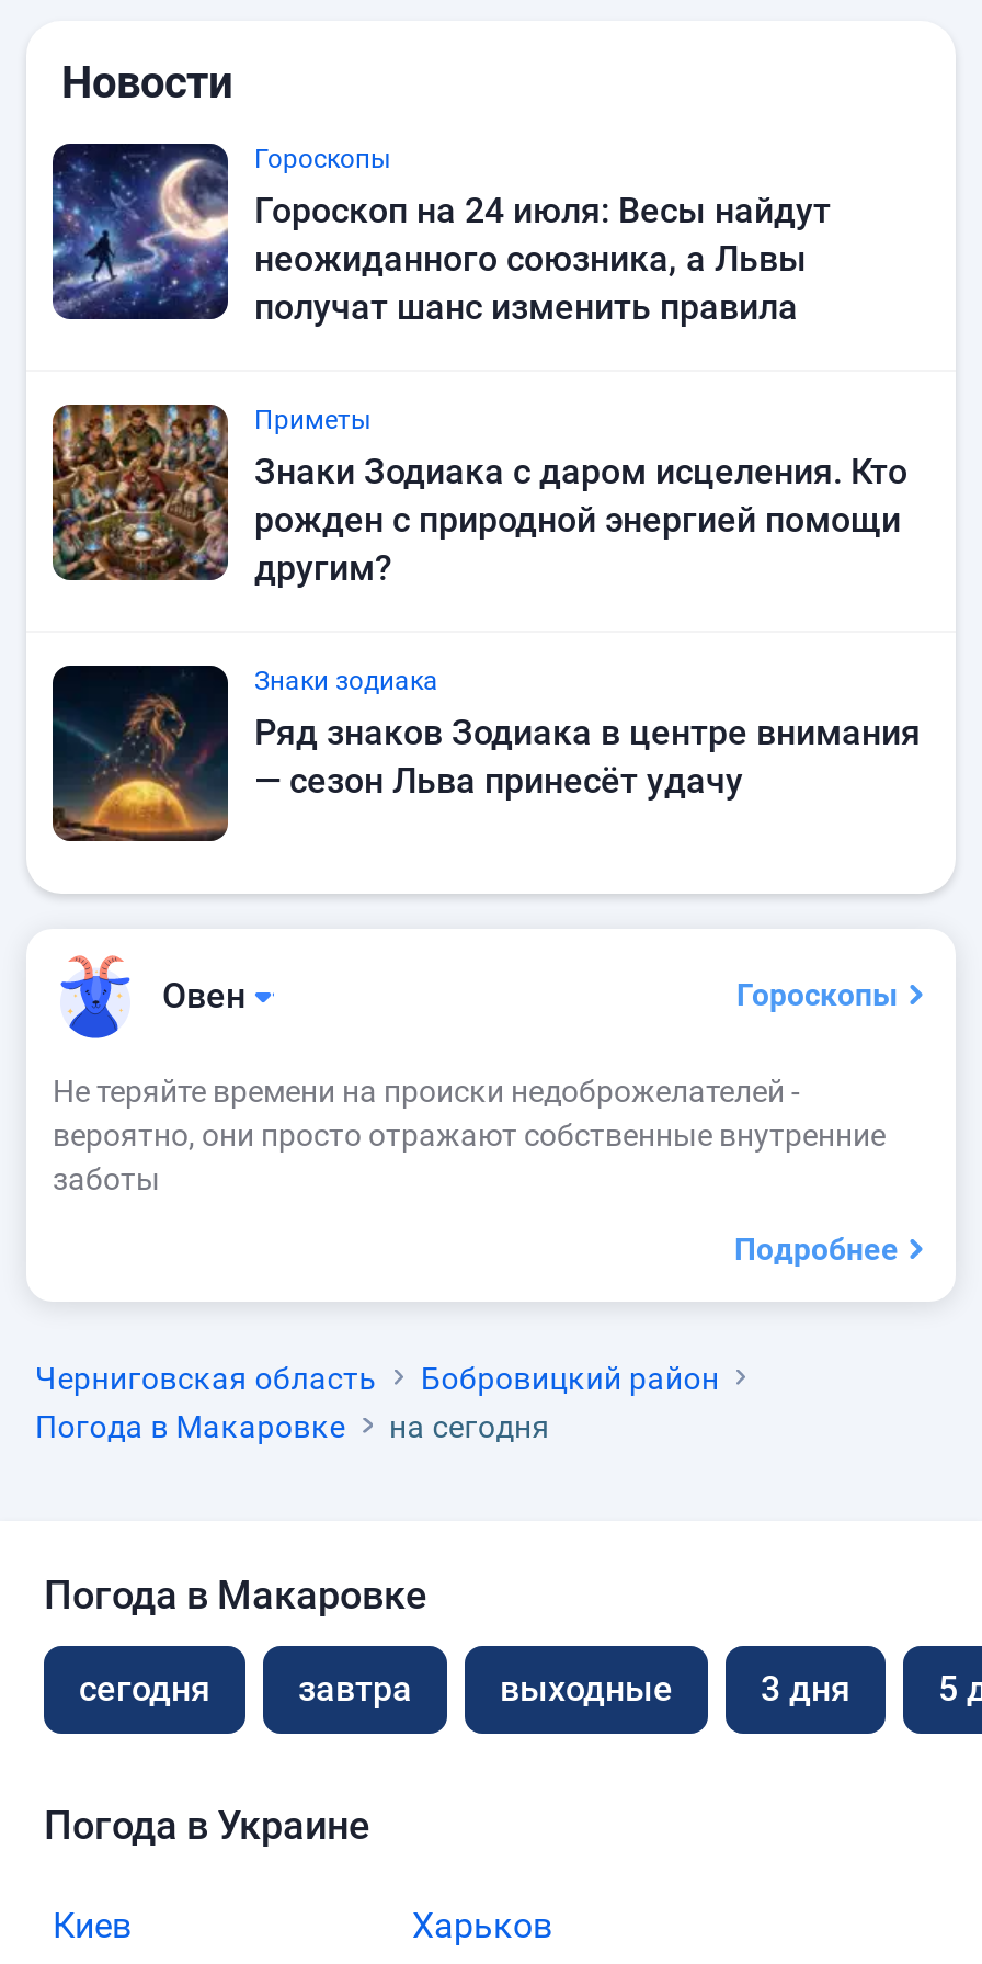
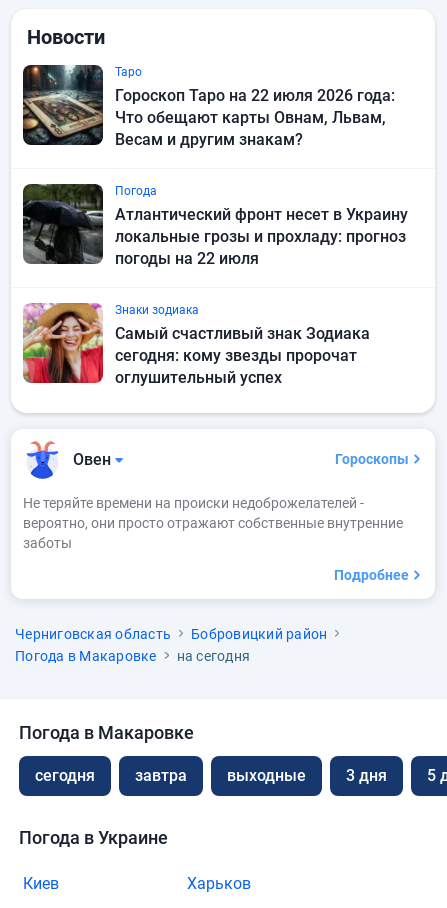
[50,141,831,328] [image] | Гороскопы | Гороскоп на 24 июля: Весы найдут | неожиданного союзника, а Львы | получат шанс изменить правила -> [22,64,395,149] [image] | Таро | Гороскоп Таро на 22 июля 2026 года: | Что обещают карты Овнам, Львам, | Весам и другим знакам?
[50,402,907,589] [image] | Приметы | Знаки Зодиака с даром исцеления. Кто | рожден с природной энергией помощи | другим? -> [22,184,408,268] [image] | Погода | Атлантический фронт несет в Украину | локальные грозы и прохладу: прогноз | погоды на 22 июля
[50,663,921,843] [image] | Ряд знаков Зодиака в центре внимания | — сезон Льва принесёт удачу -> [22,302,370,387] [image] | Самый счастливый знак Зодиака | сегодня: кому звезды пророчат | оглушительный успех

